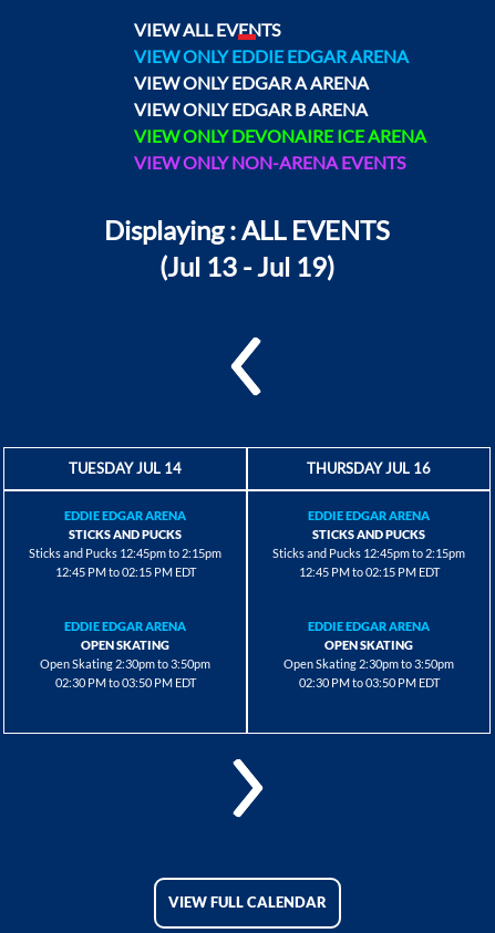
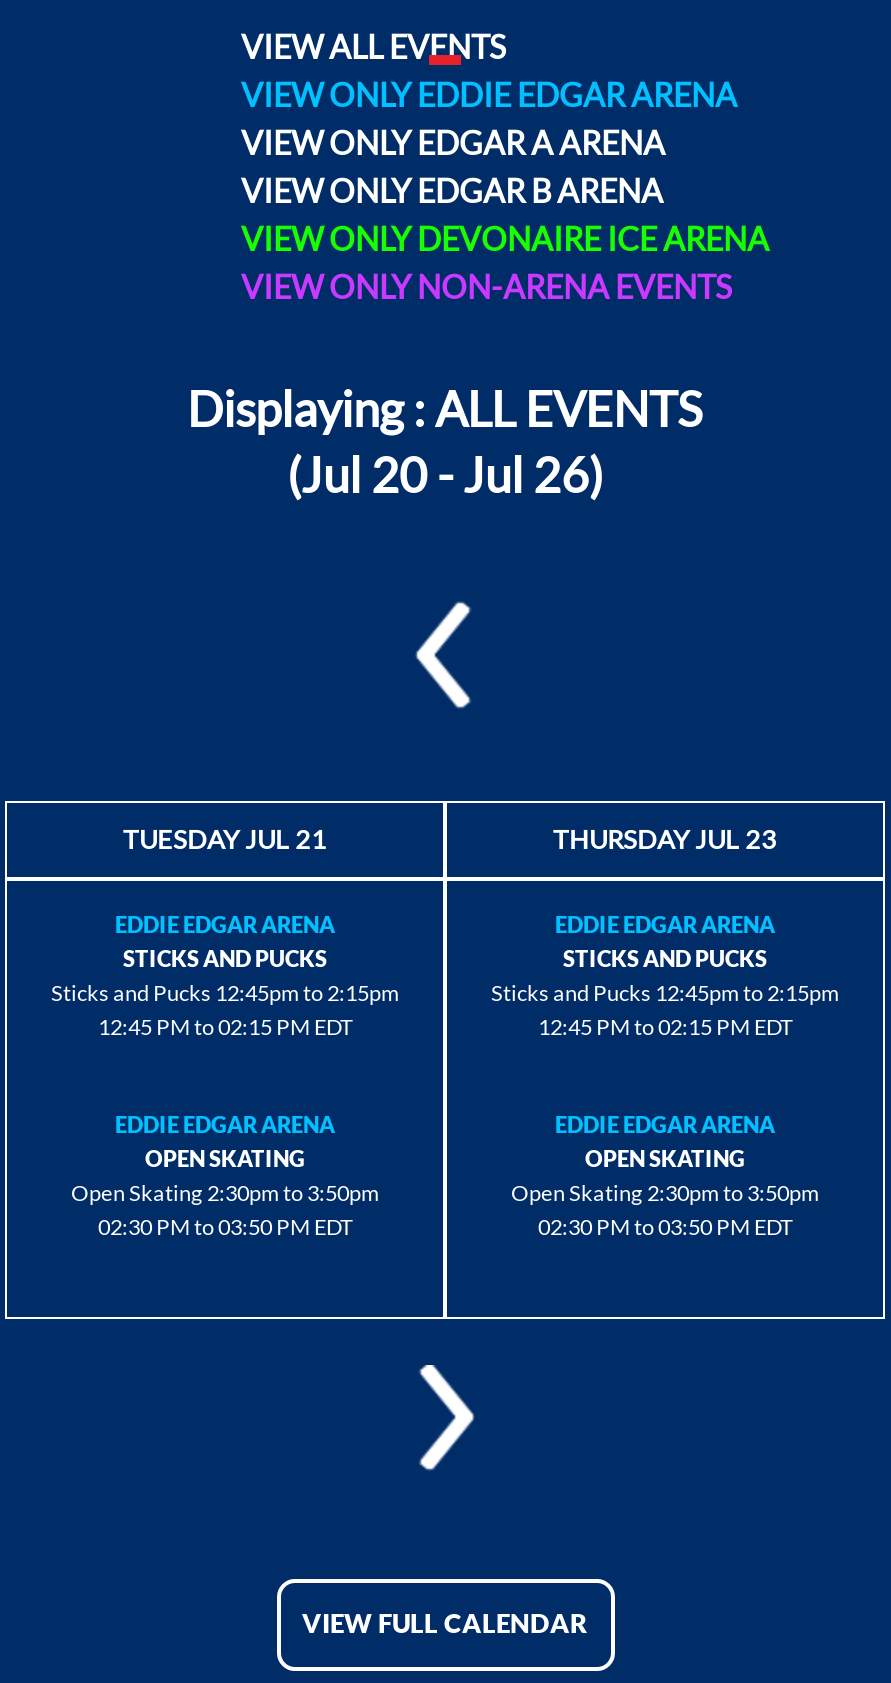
[159,251,334,283] (Jul 13 - Jul 19) -> [287,446,603,504] (Jul 20 - Jul 26)
[69,460,182,477] TUESDAY JUL 14 -> [123,823,327,855] TUESDAY JUL 21
[307,460,431,477] THURSDAY JUL 16 -> [553,823,777,855] THURSDAY JUL 23

